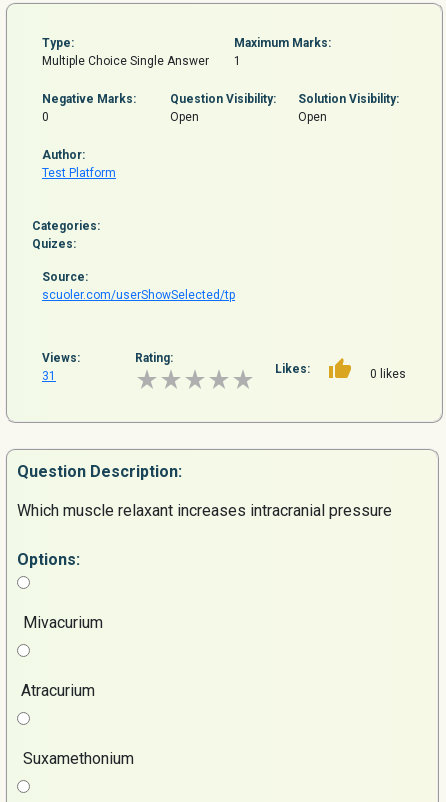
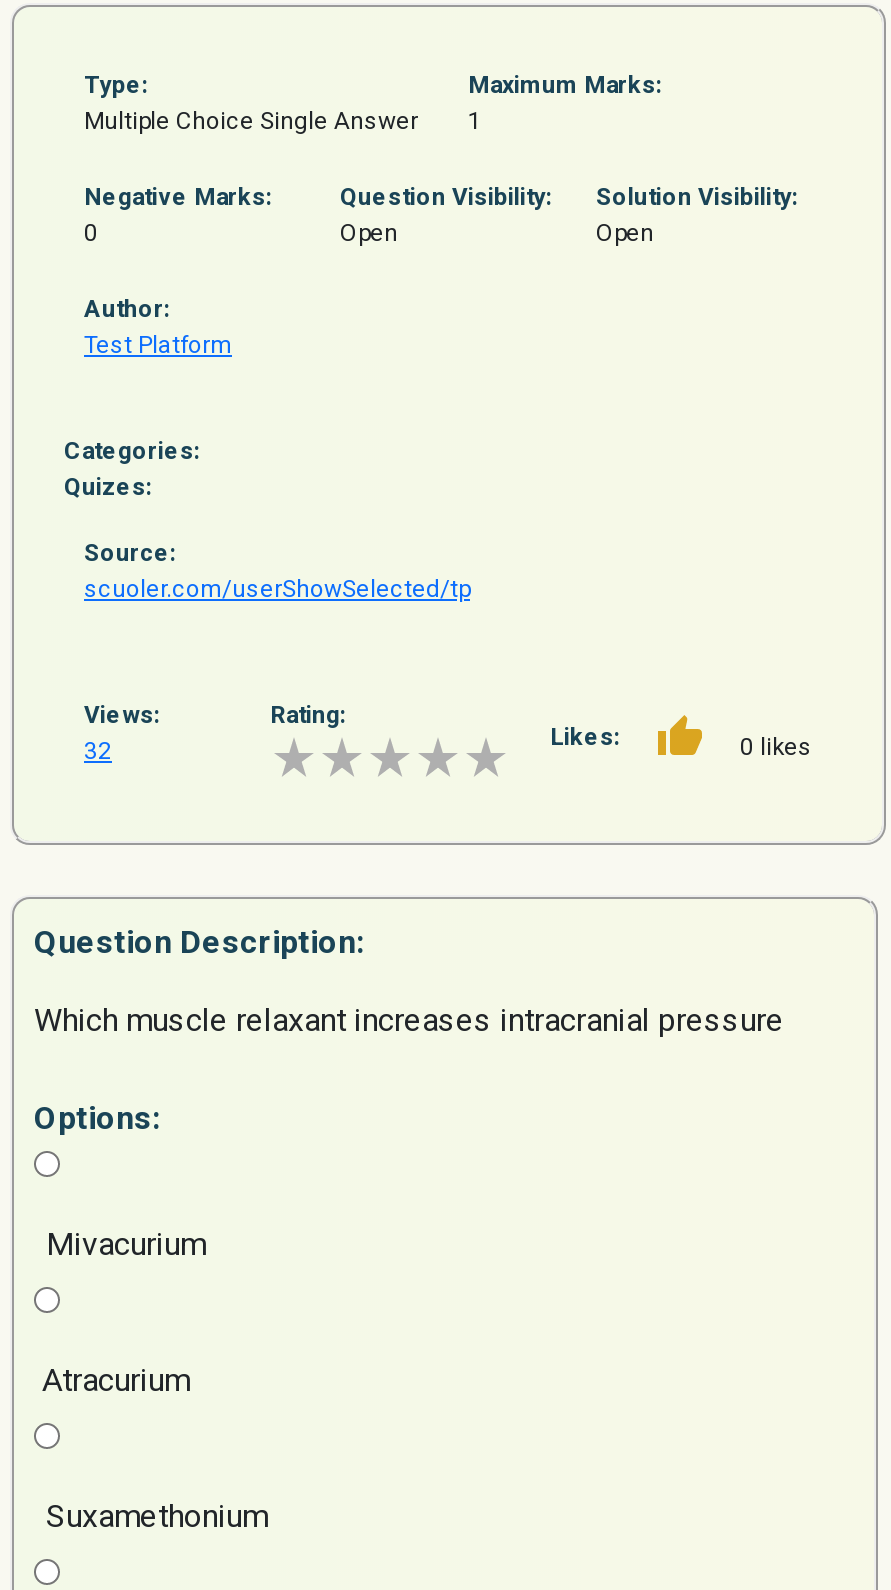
[42,369,56,383] 31 -> [84,736,112,764] 32

